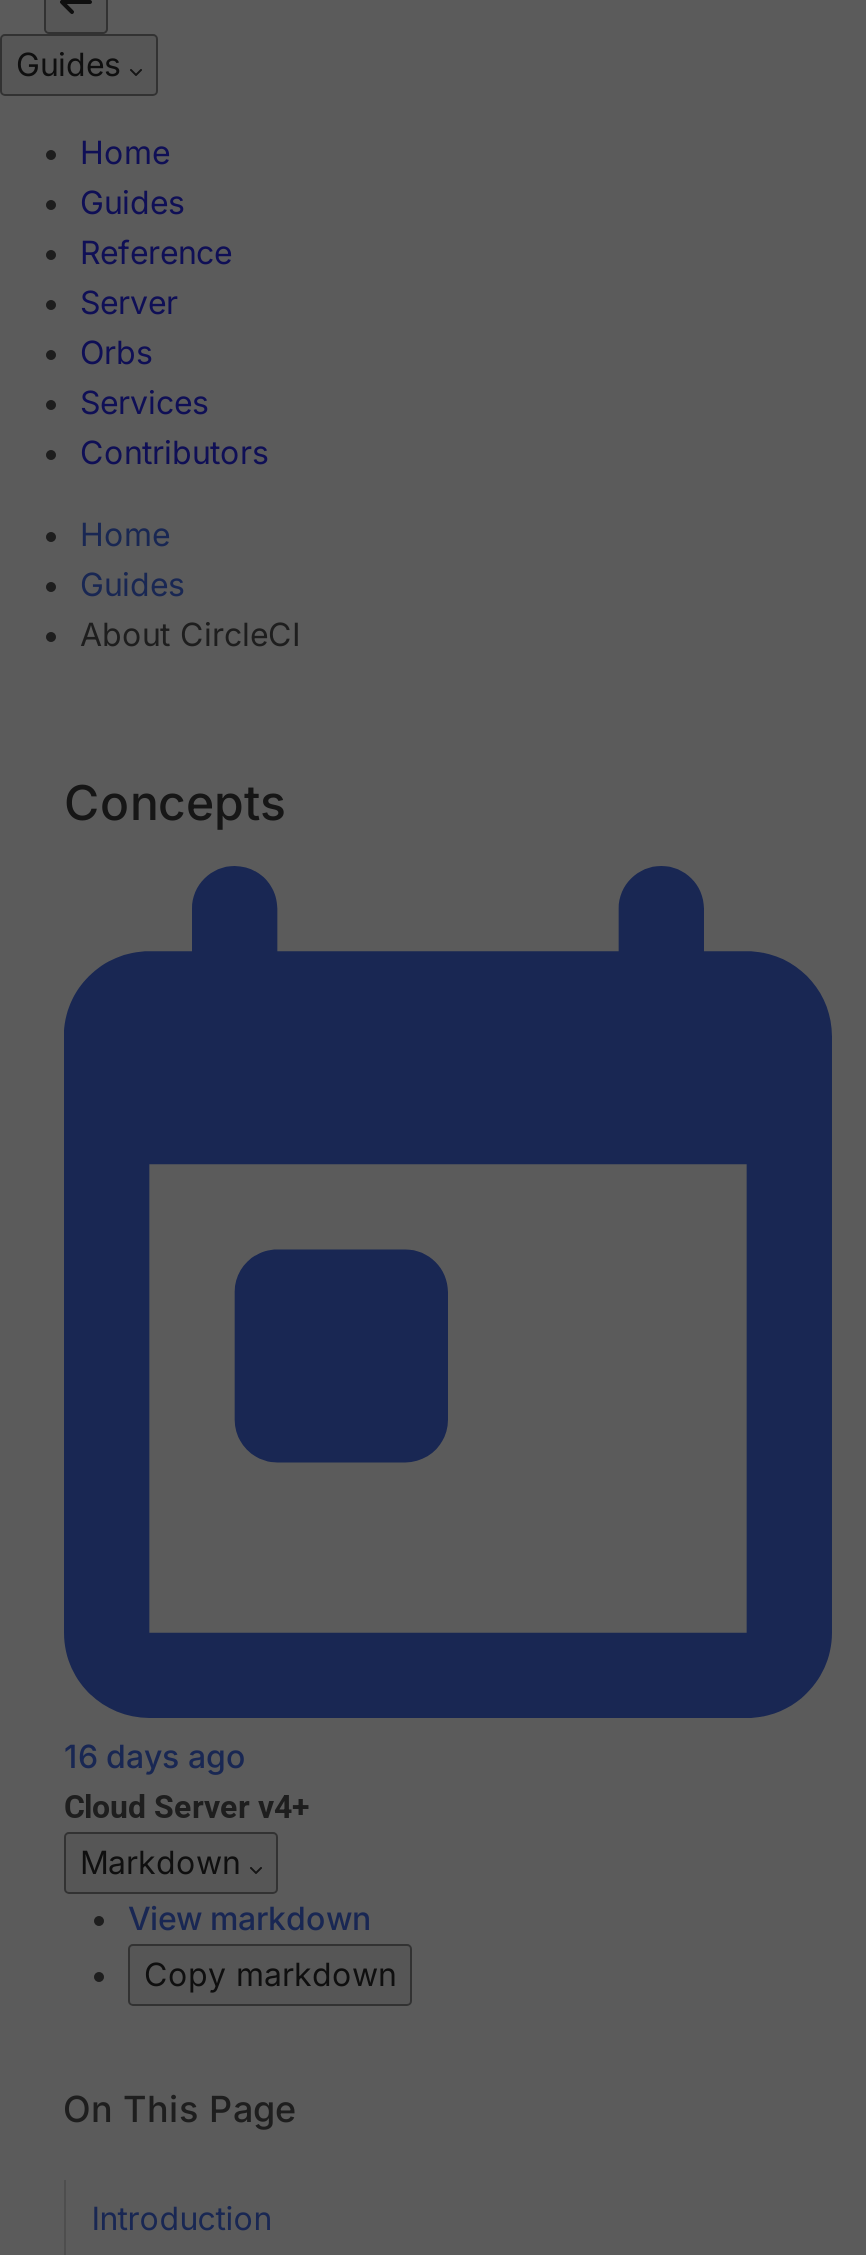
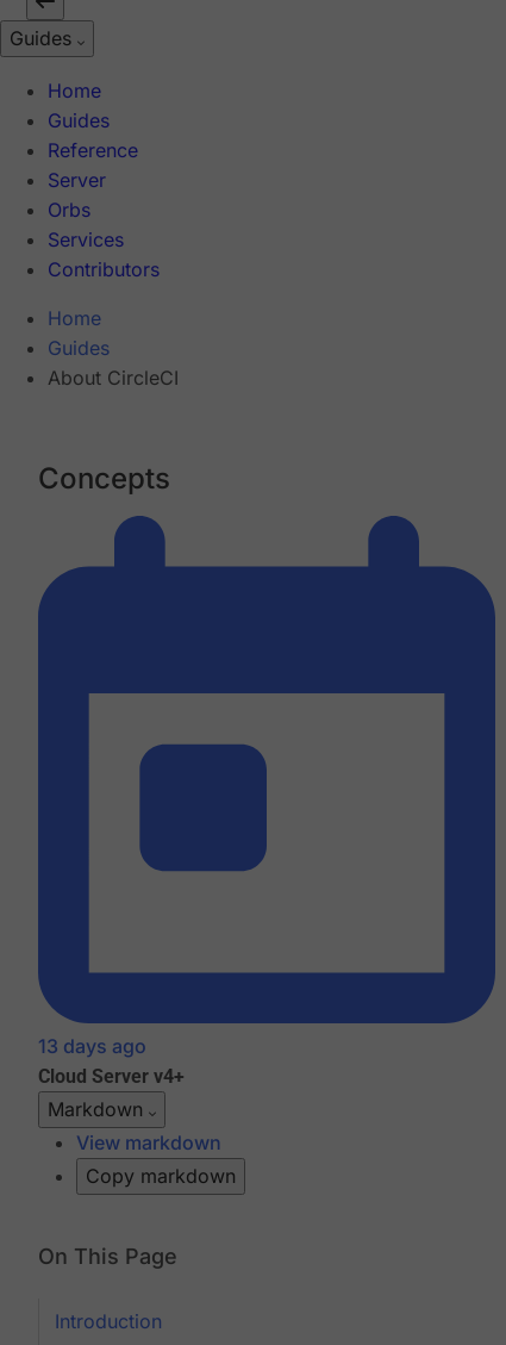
[64,1737,246,1777] 16 days ago -> [38,1035,146,1058] 13 days ago

